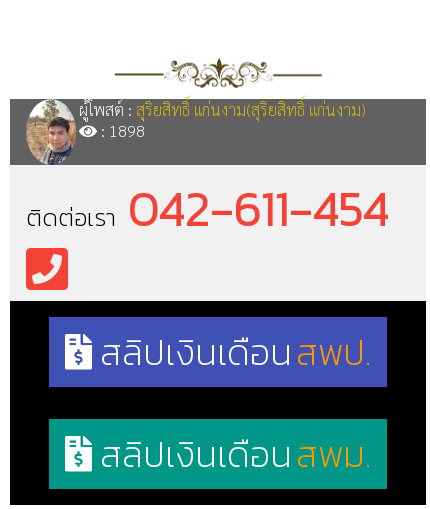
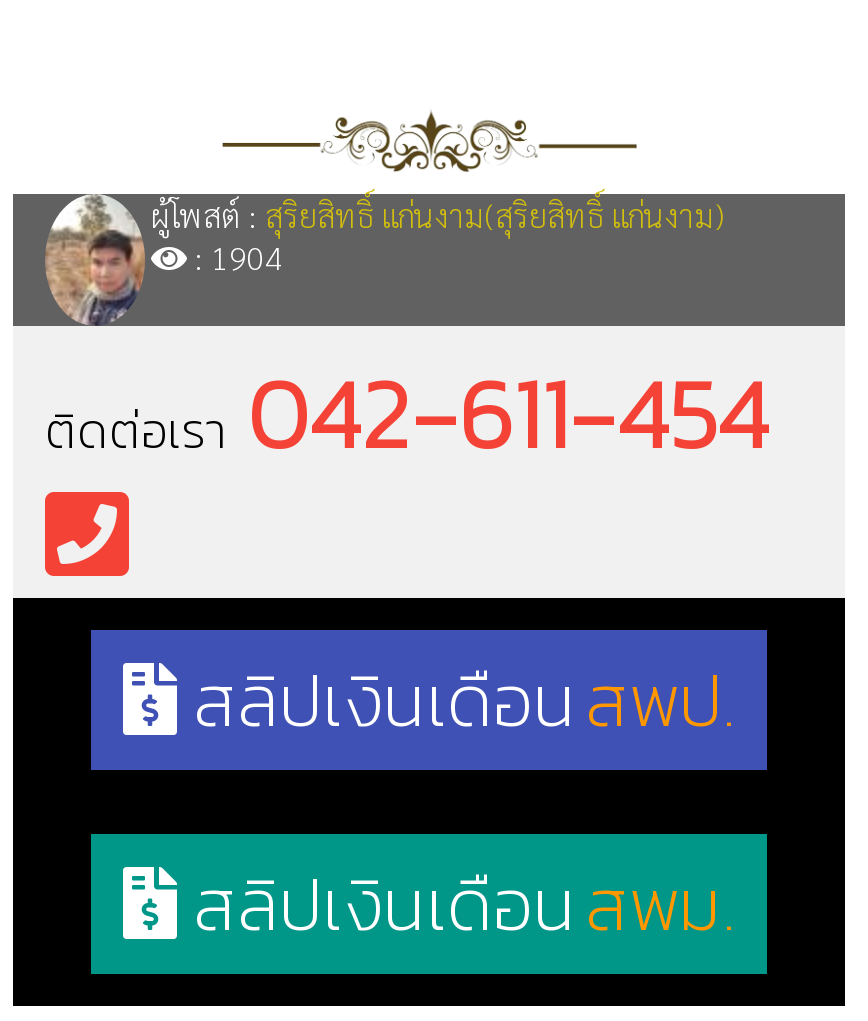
[97,120,145,141] : 1898 -> [187,236,283,278] : 1904

